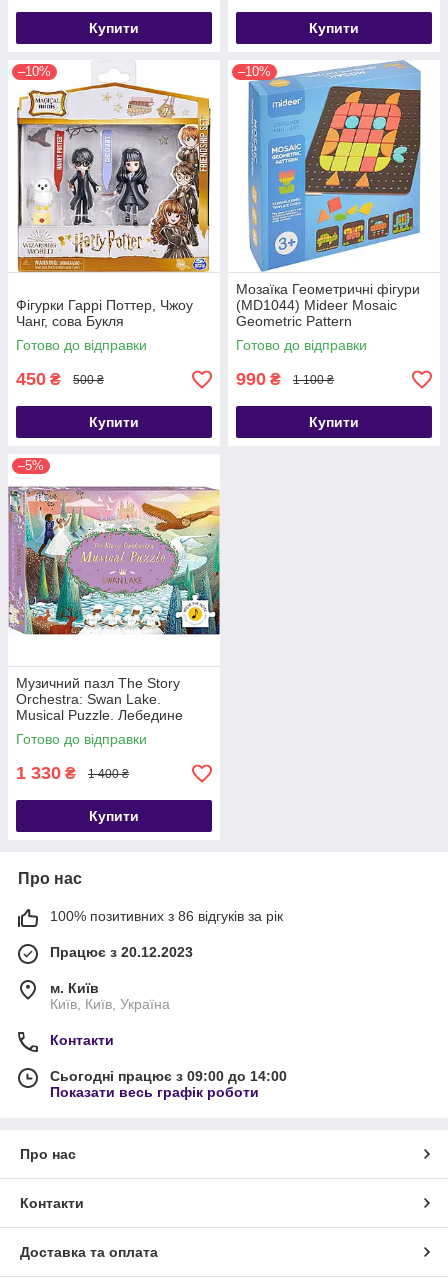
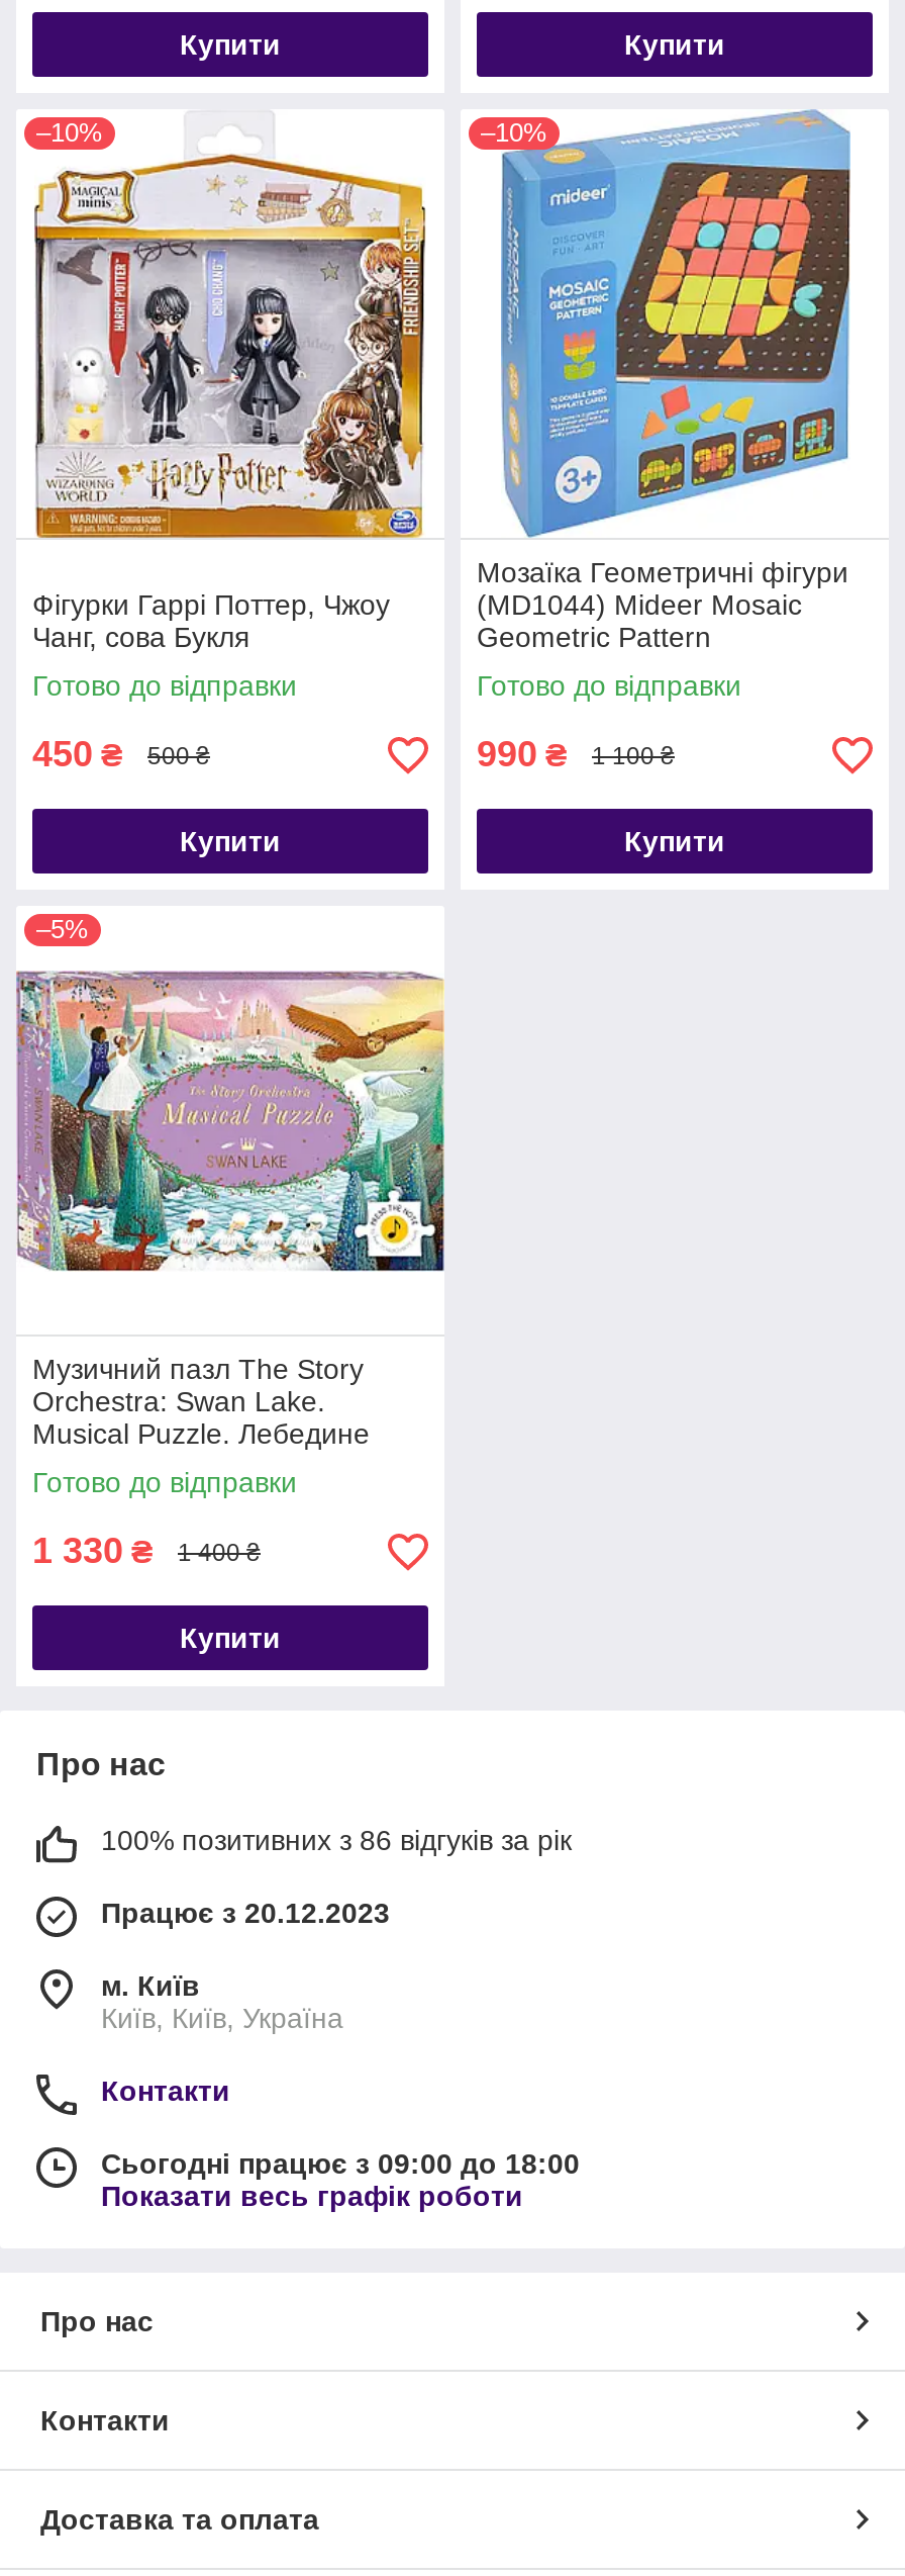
[50,1068,287,1084] Сьогодні працює з 09:00 до 14:00 -> [101,2148,580,2180] Сьогодні працює з 09:00 до 18:00

